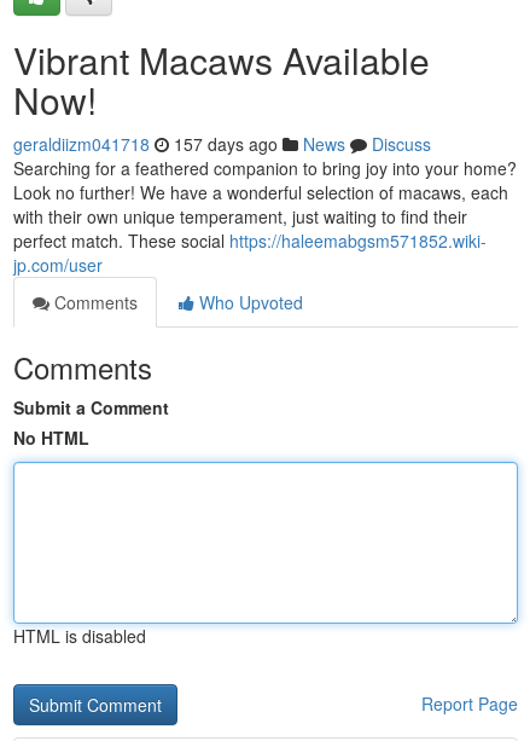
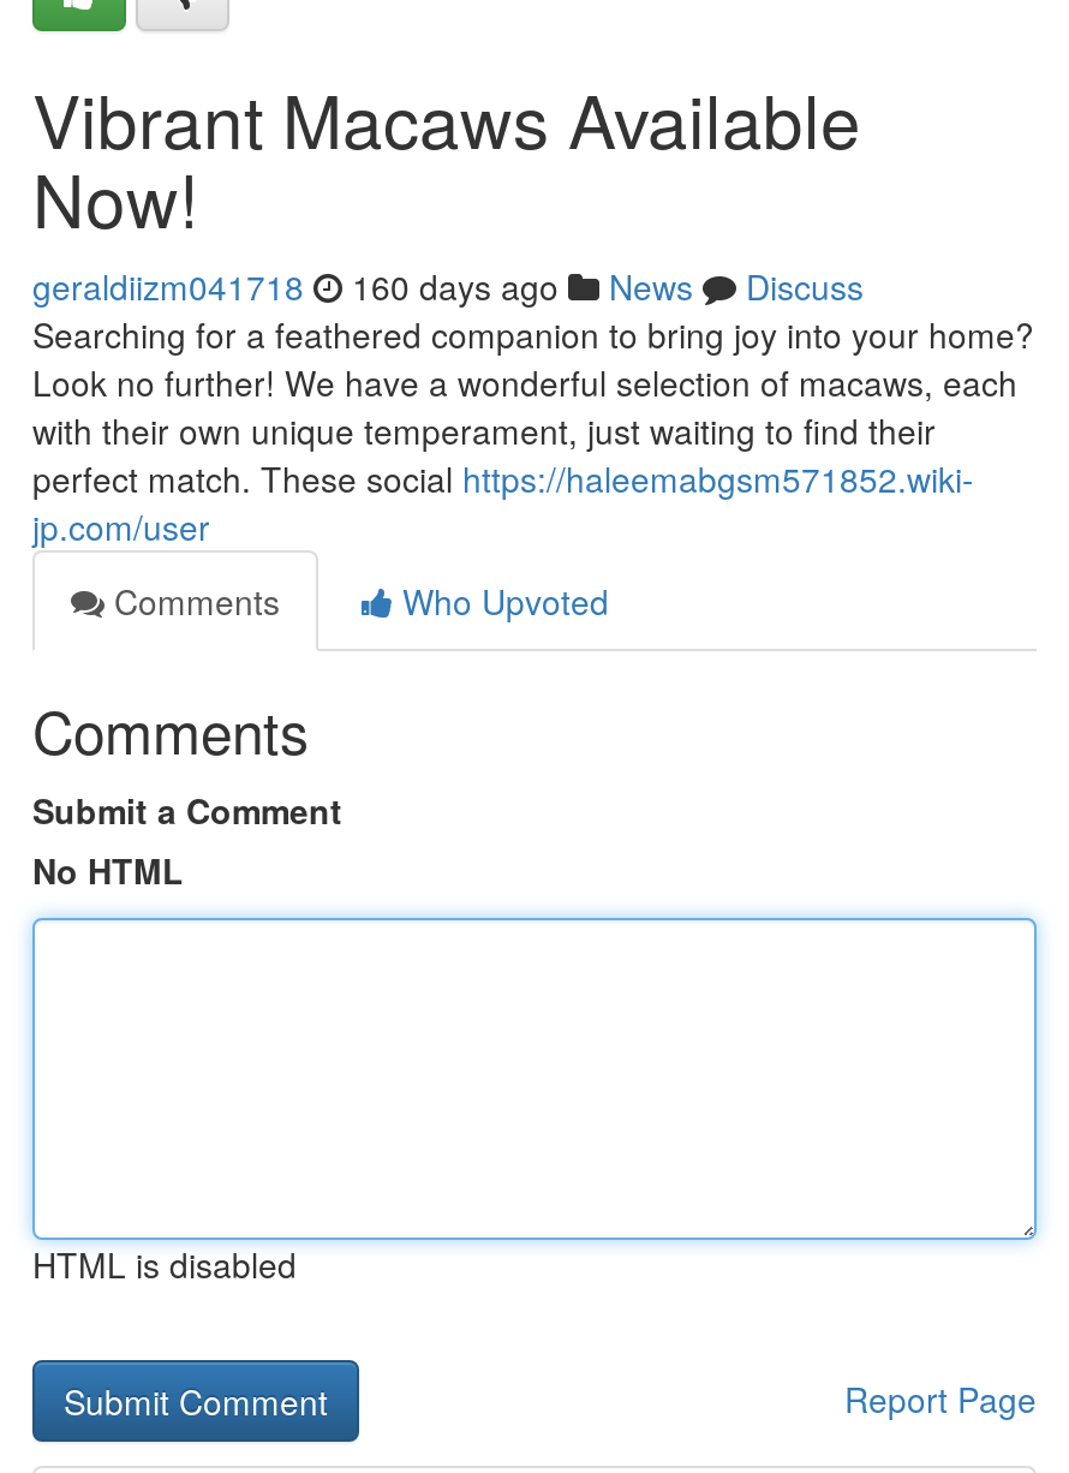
[13,132,431,156] geraldiizm041718 157 days ago News Discuss -> [32,262,864,310] geraldiizm041718 160 days ago News Discuss

